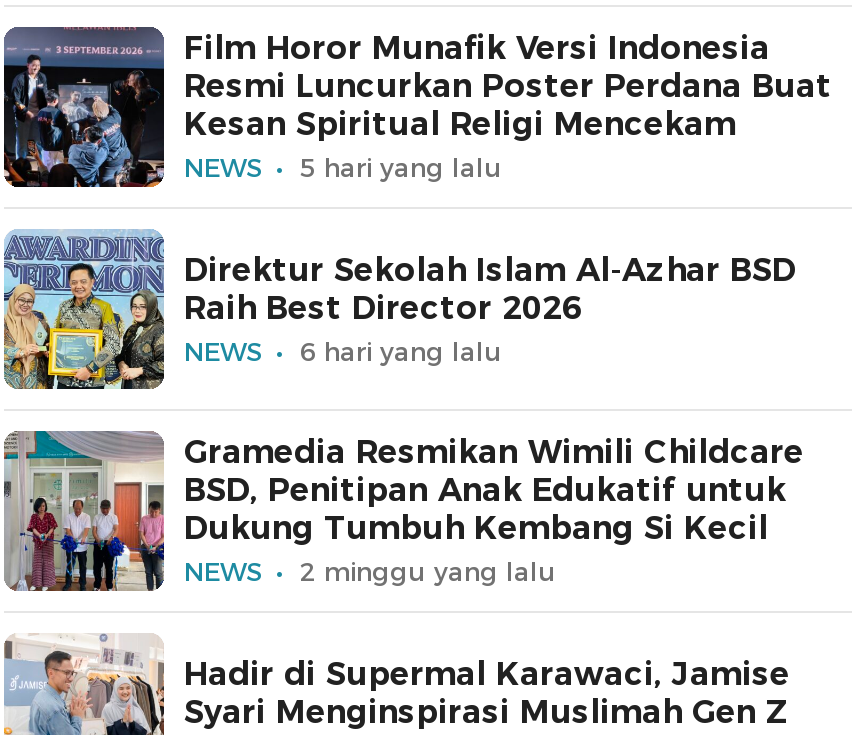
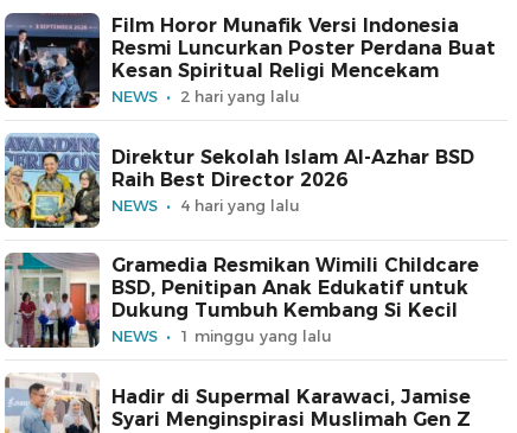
[300,151,502,183] 5 hari yang lalu -> [180,87,300,106] 2 hari yang lalu
[300,334,502,366] 6 hari yang lalu -> [180,195,300,214] 4 hari yang lalu
[300,555,556,587] 2 minggu yang lalu -> [180,326,332,345] 1 minggu yang lalu

